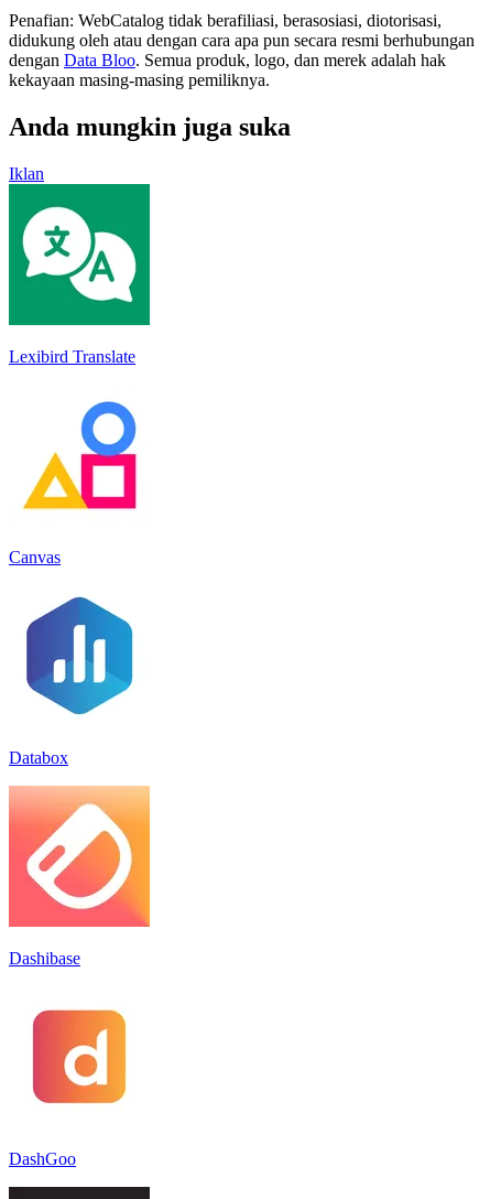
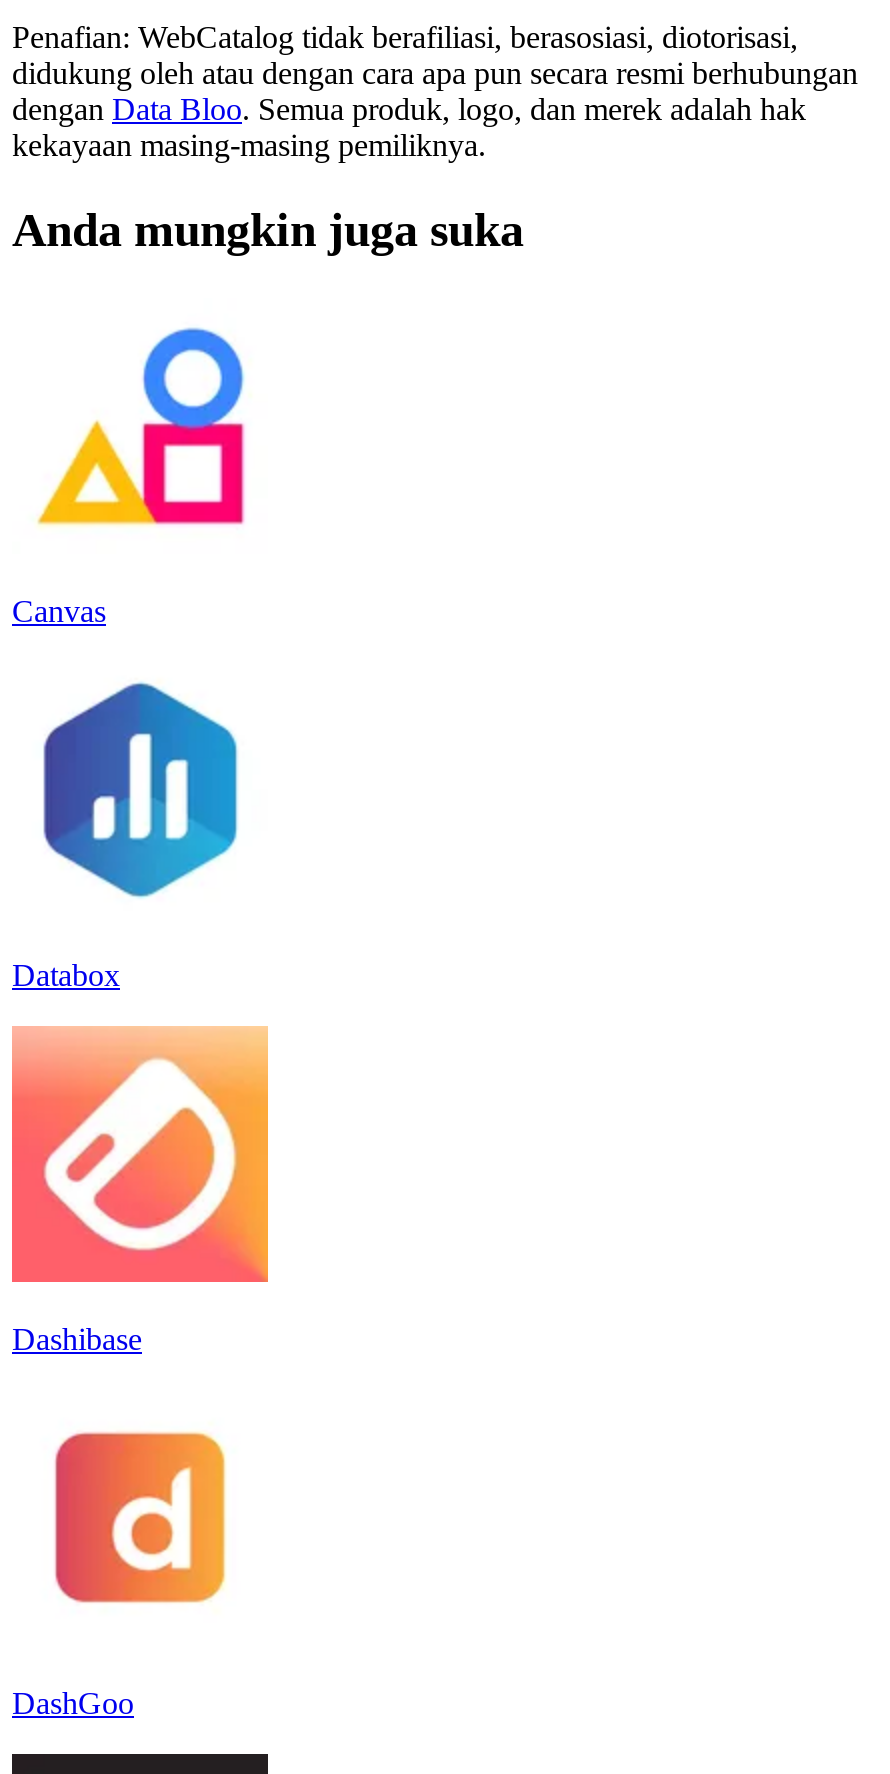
[9,164,44,183] Iklan -> none
[8,183,151,366] [image] | Lexibird Translate -> none

